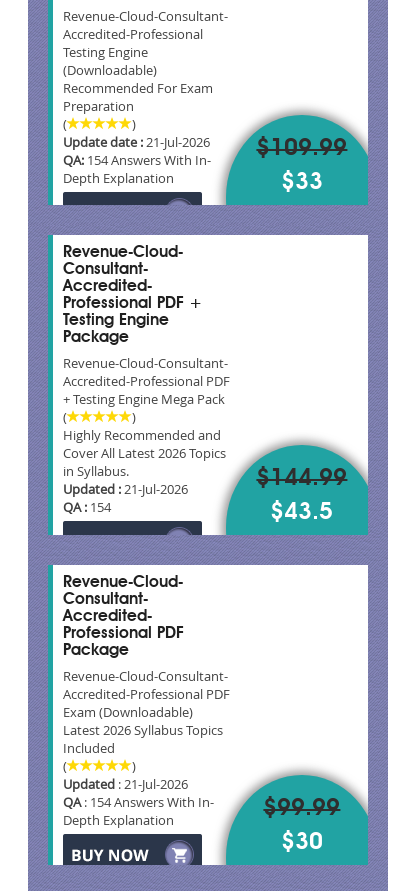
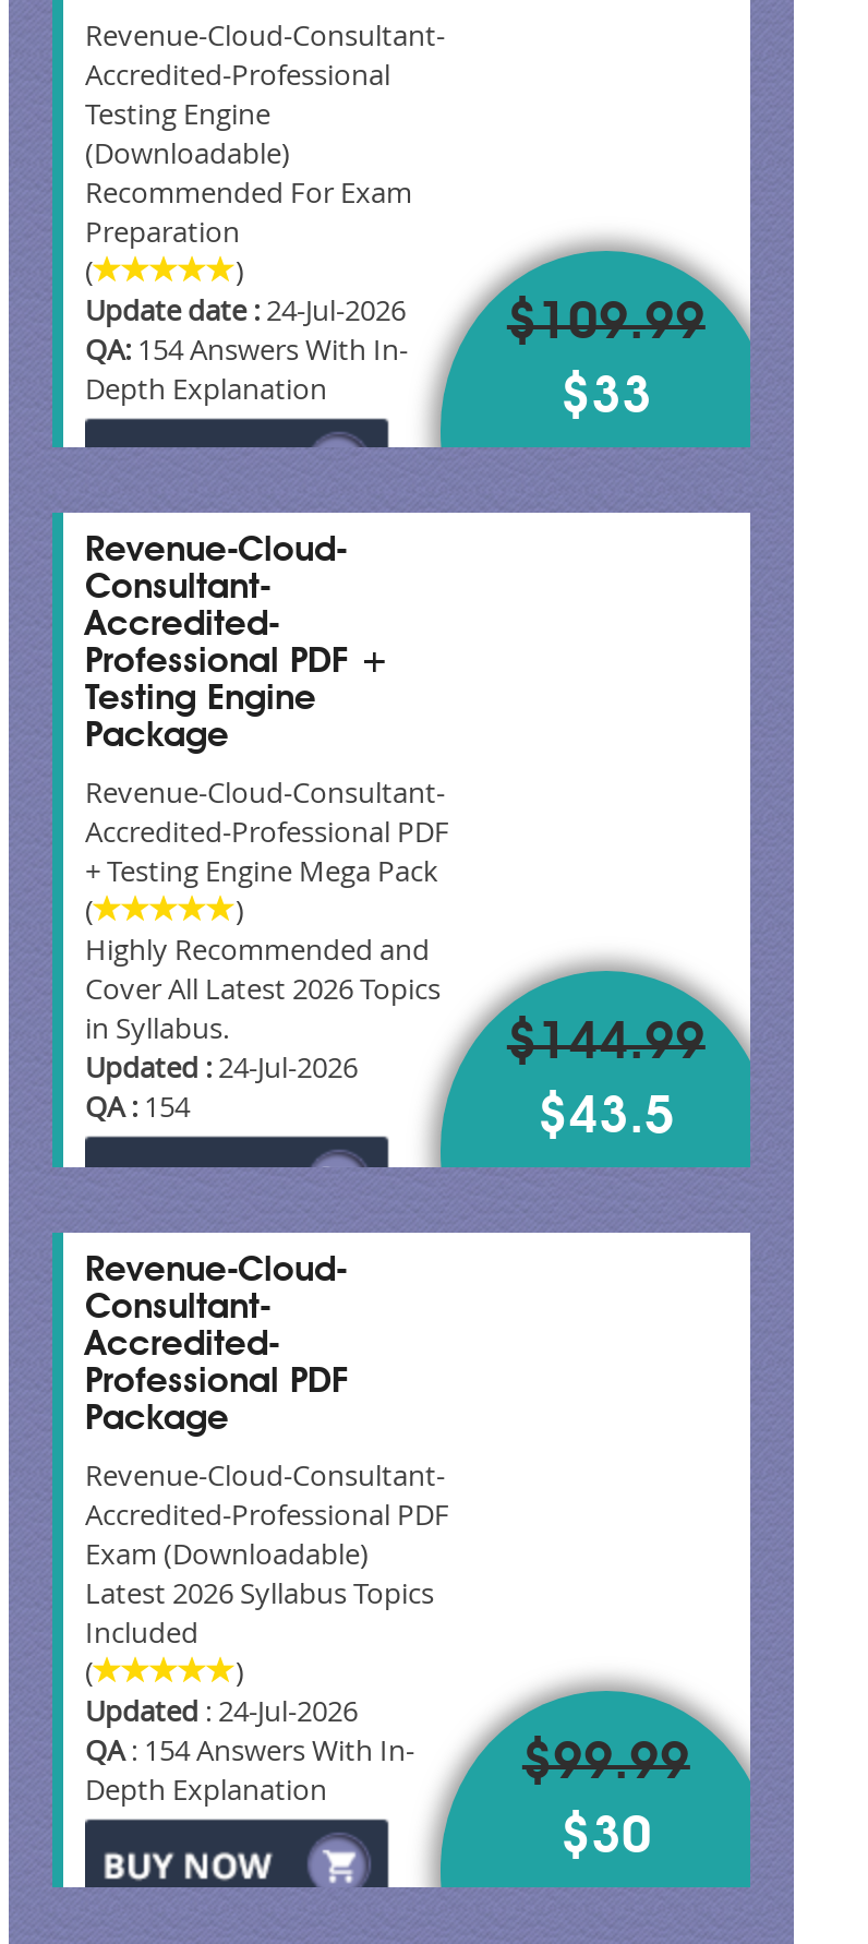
[63,132,210,150] Update date : 21-Jul-2026 -> [85,289,406,328] Update date : 24-Jul-2026
[63,479,188,497] Updated : 21-Jul-2026 -> [85,1046,358,1085] Updated : 24-Jul-2026
[63,774,188,792] Updated: 21-Jul-2026 -> [85,1690,358,1729] Updated: 24-Jul-2026

